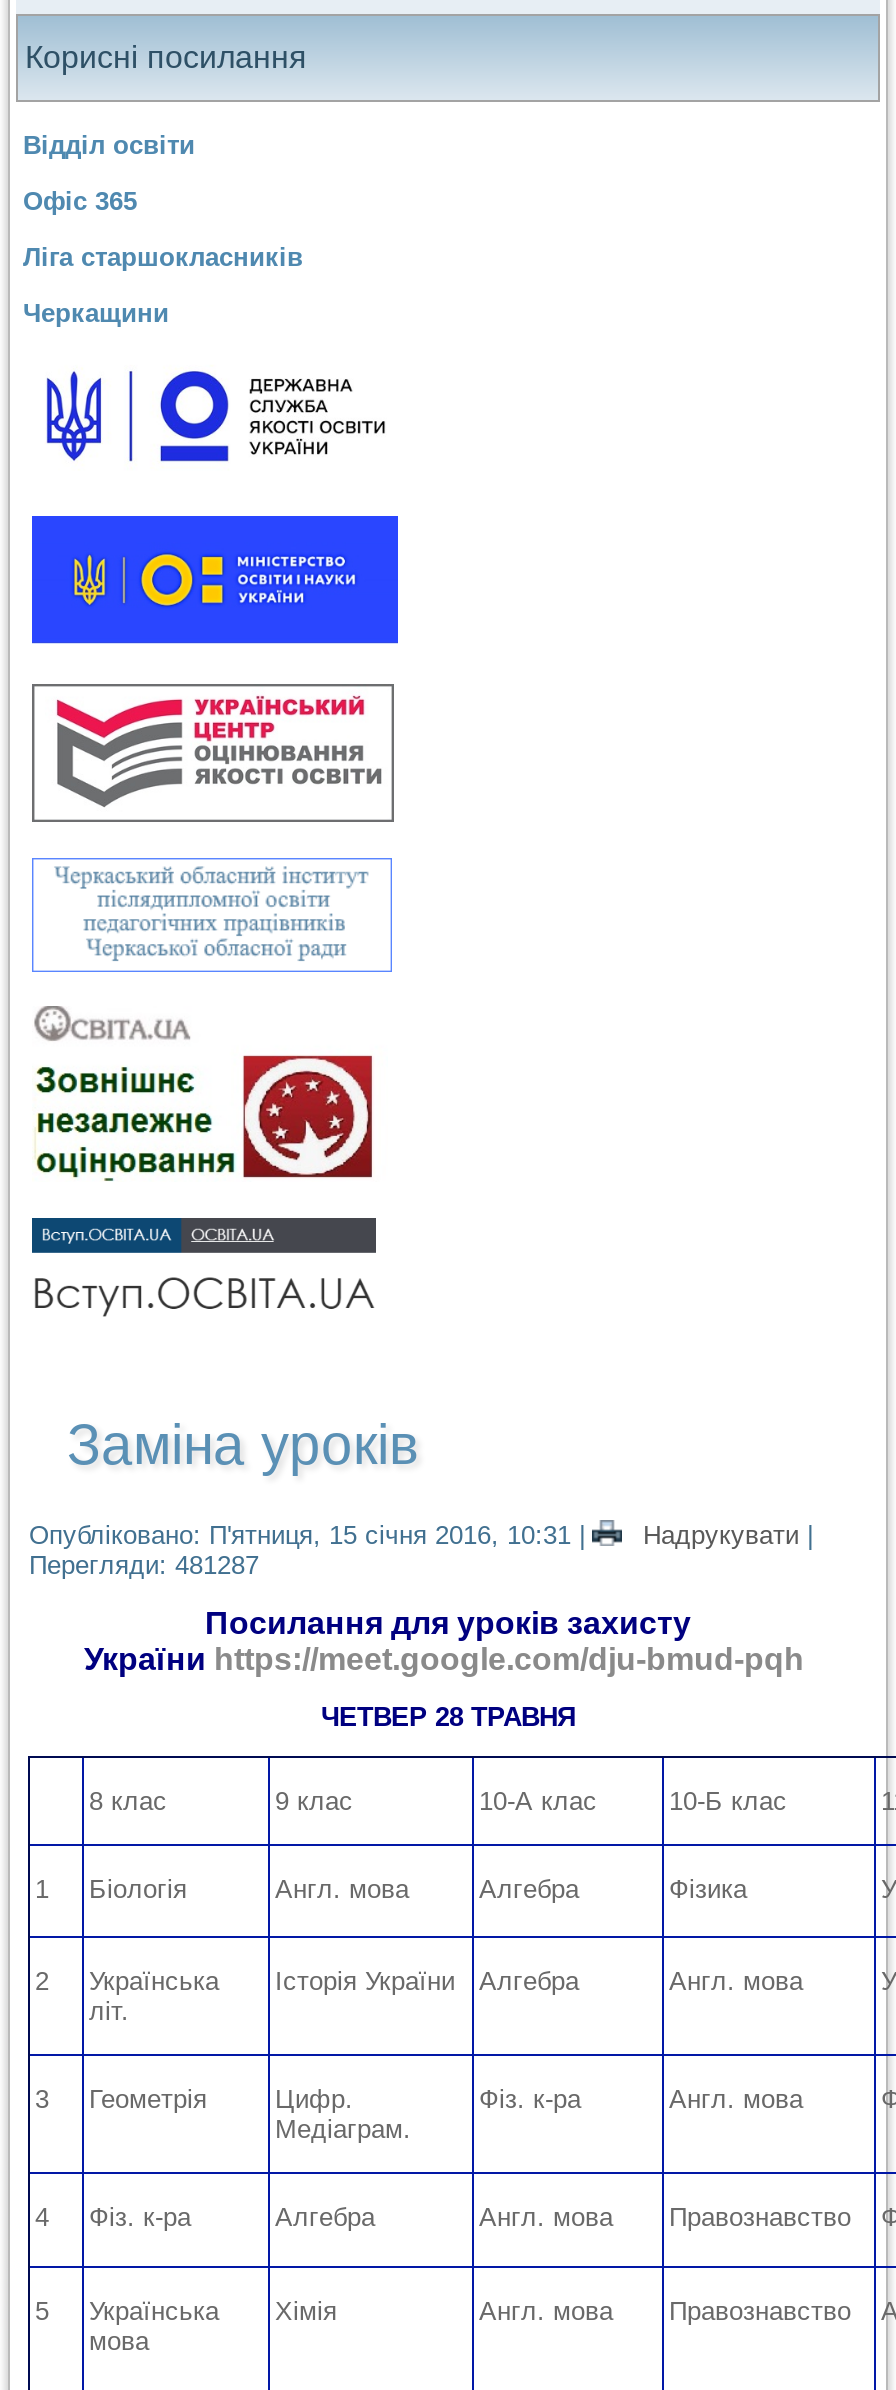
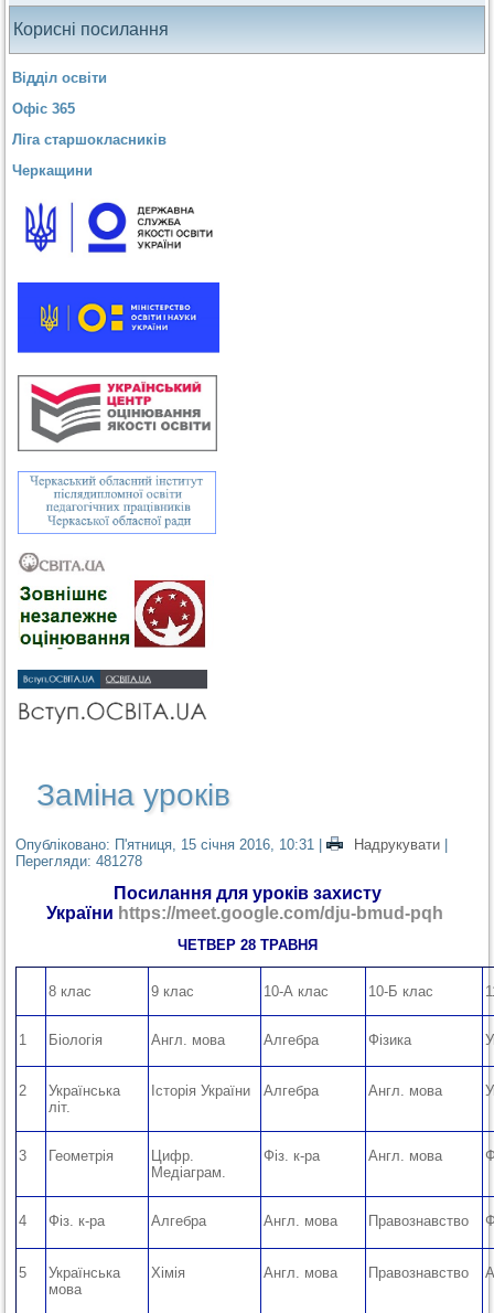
[29,1550,259,1580] Перегляди: 481287 -> [16,853,143,869] Перегляди: 481278

